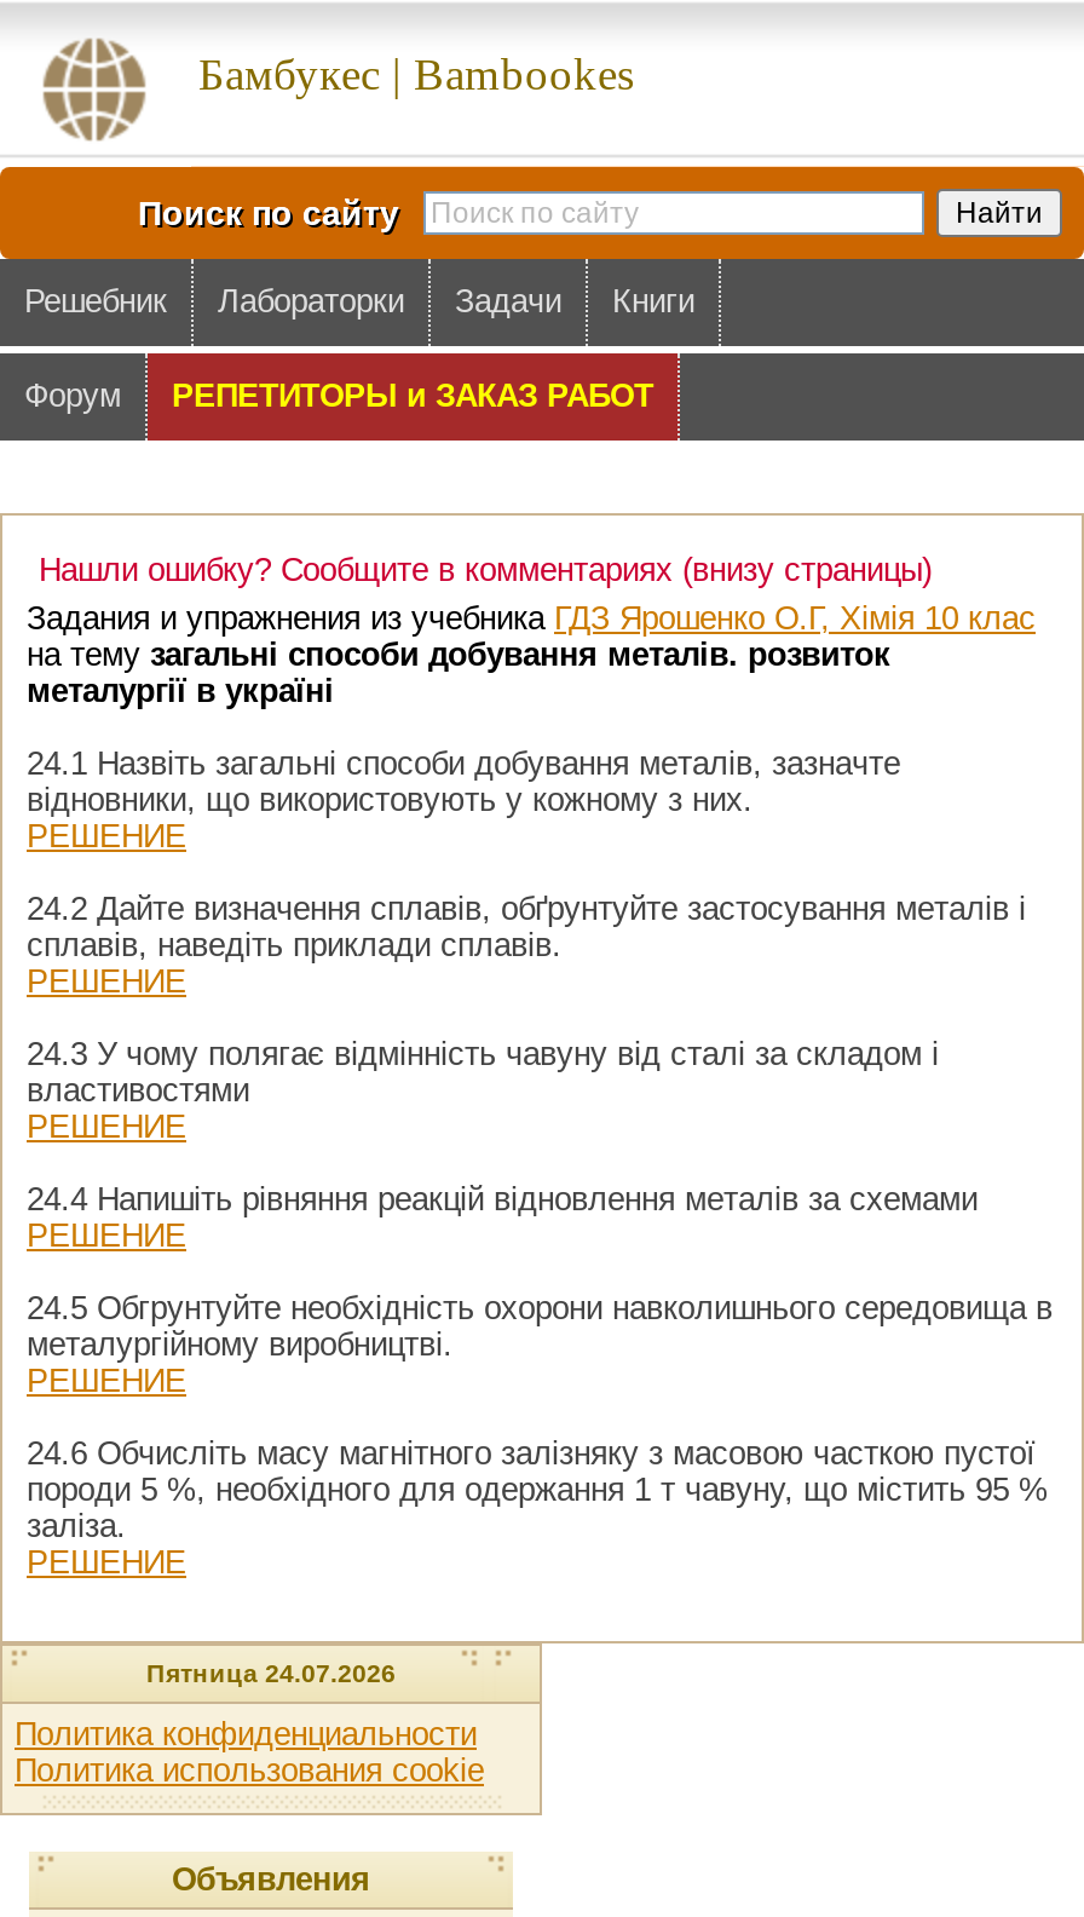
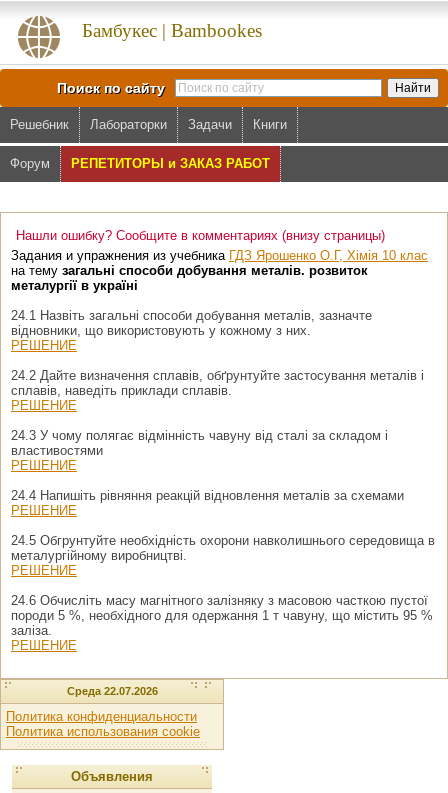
[146,1658,396,1687] Пятница 24.07.2026 -> [66,685,157,697] Среда 22.07.2026

